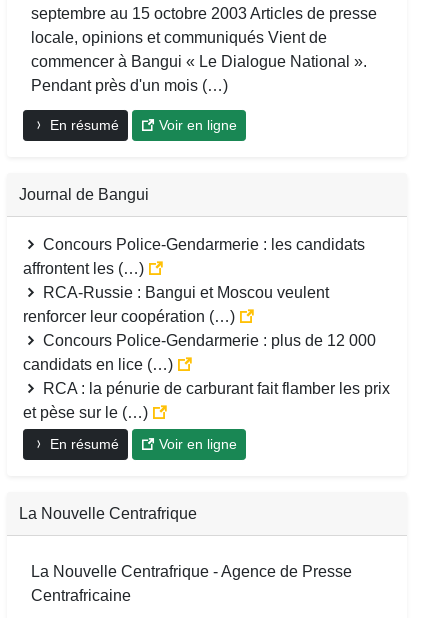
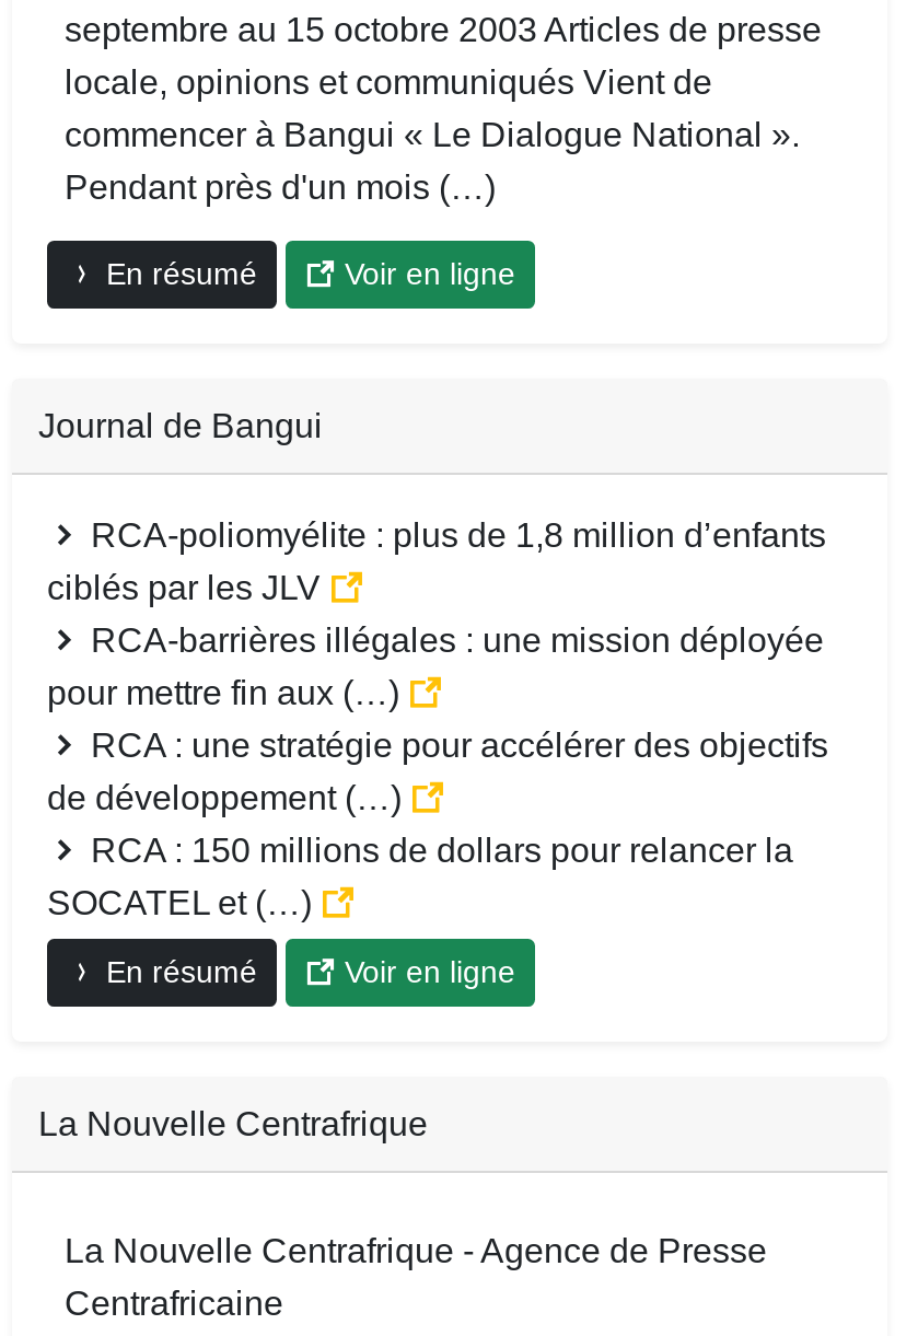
[23,236,390,421] Concours Police-Gendarmerie : les candidats | affrontent les (…) | RCA-Russie : Bangui et Moscou veulent | renforcer leur coopération (…) | Concours Police-Gendarmerie : plus de 12 000 | candidats en lice (…) | RCA : la pénurie de carburant fait flamber les prix | et pèse sur le (…) -> [47,516,828,921] RCA-poliomyélite : plus de 1,8 million d’enfants | ciblés par les JLV | RCA-barrières illégales : une mission déployée | pour mettre fin aux (…) | RCA : une stratégie pour accélérer des objectifs | de développement (…) | RCA : 150 millions de dollars pour relancer la | SOCATEL et (…)

